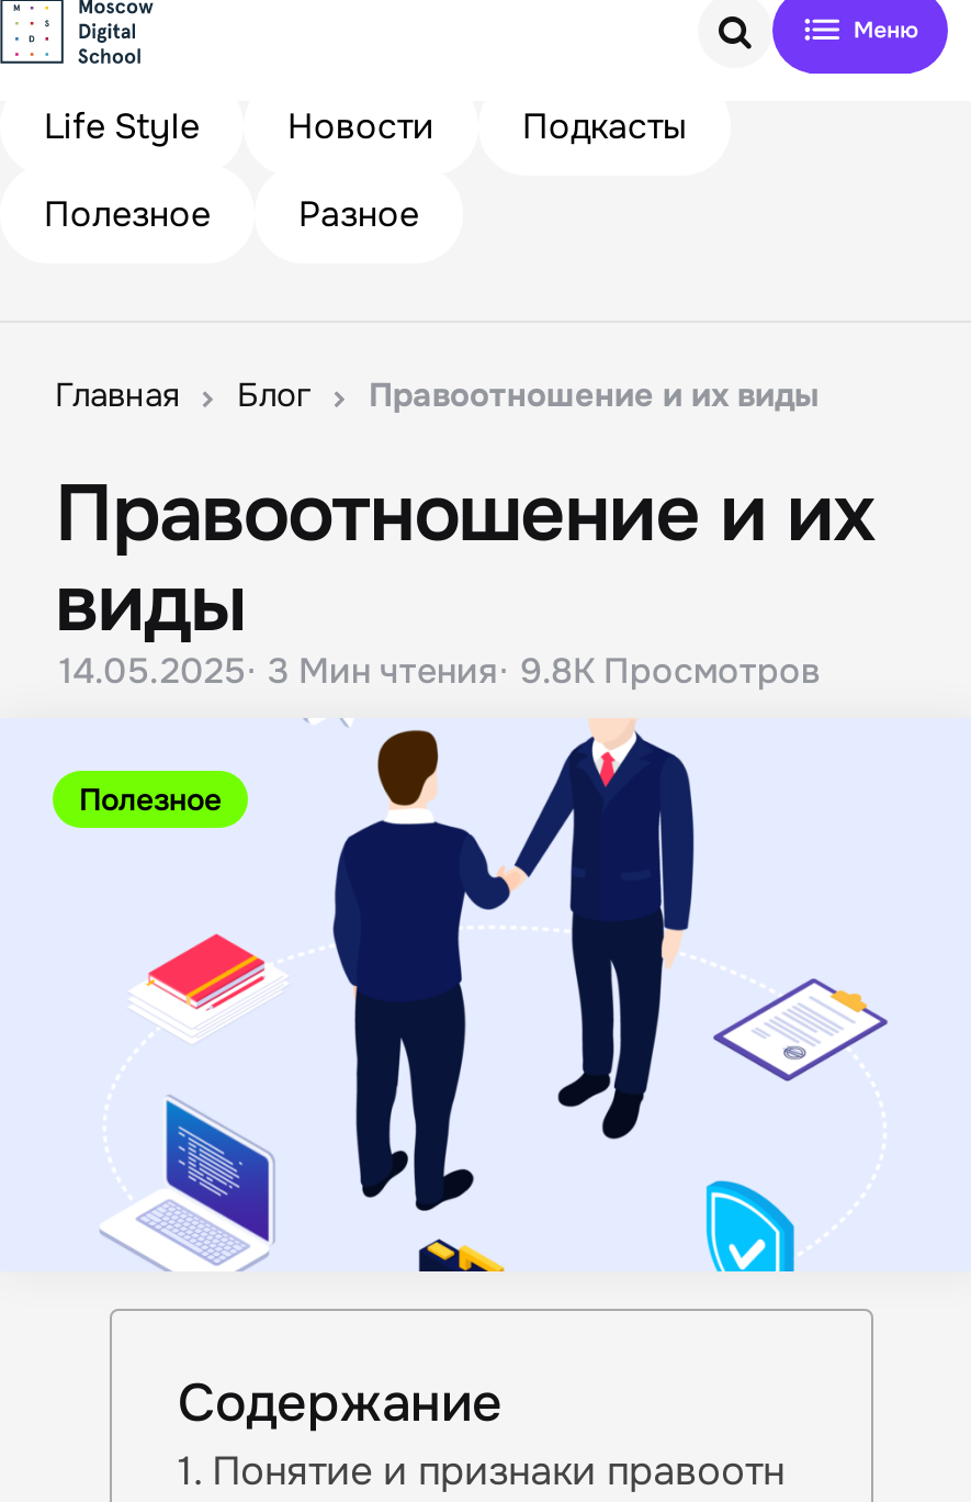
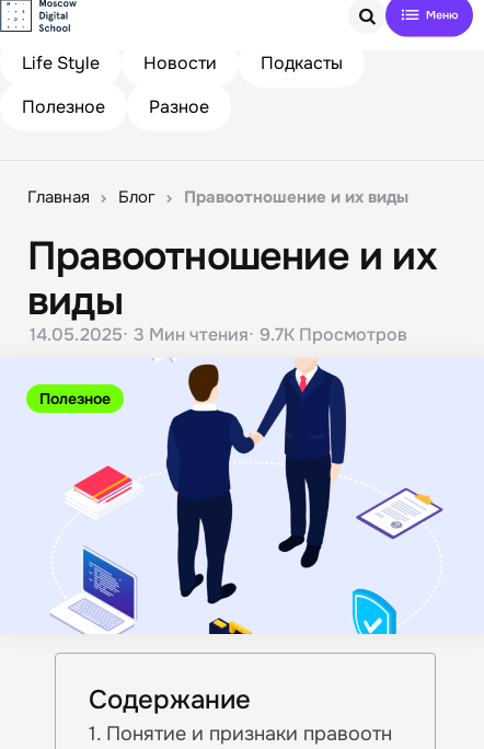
[59,648,821,695] 14.05.2025 3 Мин чтения 9.8K Просмотров -> [30,323,407,346] 14.05.2025 3 Мин чтения 9.7K Просмотров

